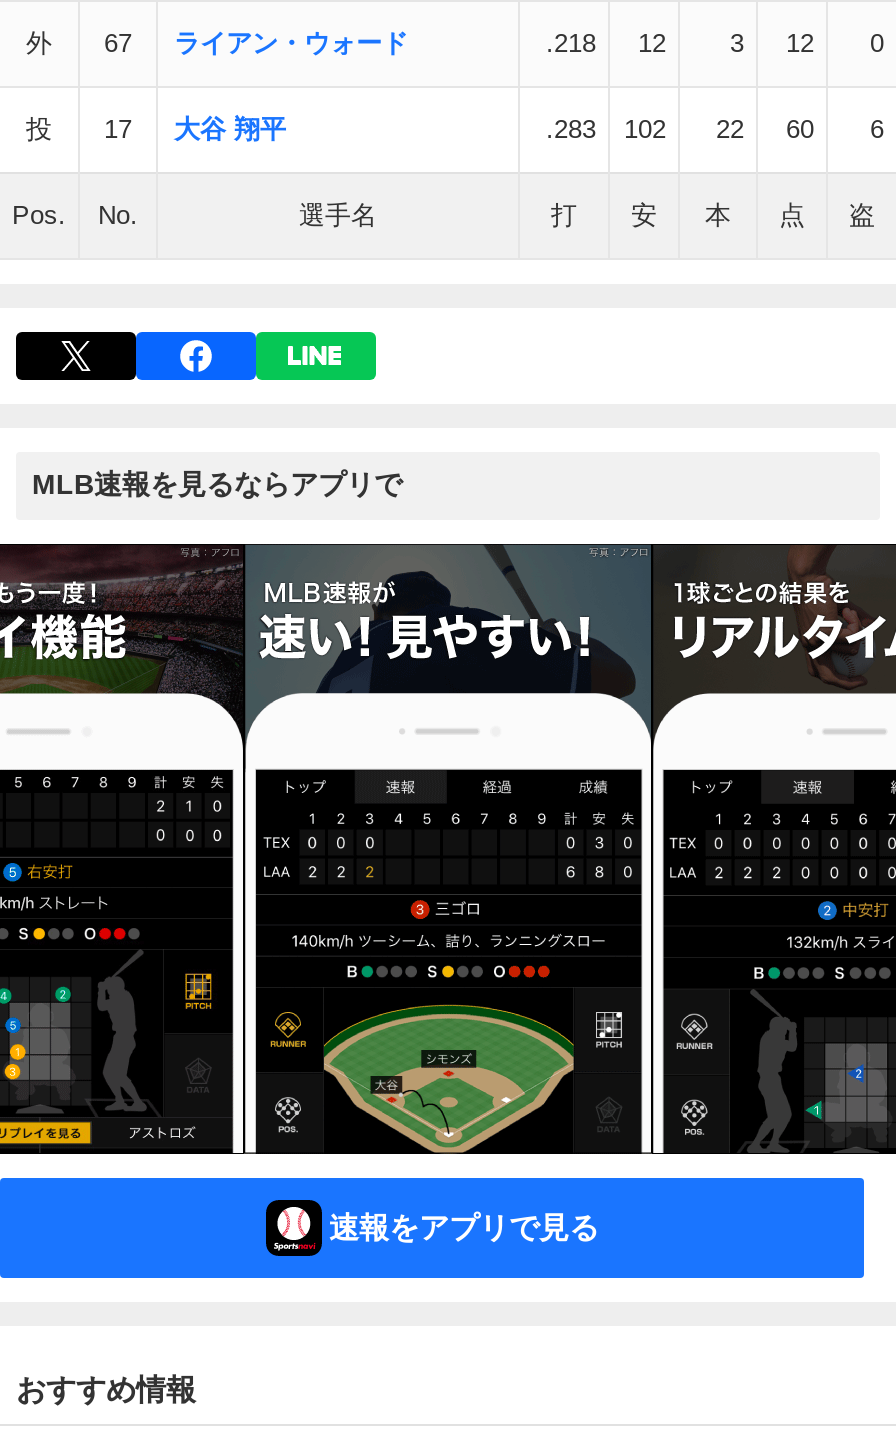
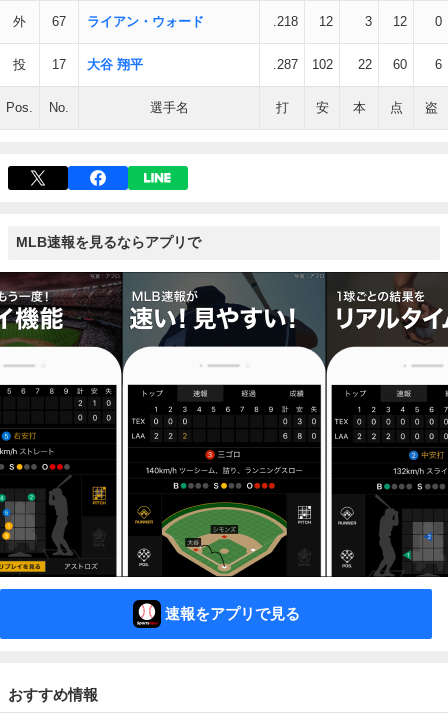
[546,114,884,144] .283 102 22 60 6 -> [273,57,442,72] .287 102 22 60 6

